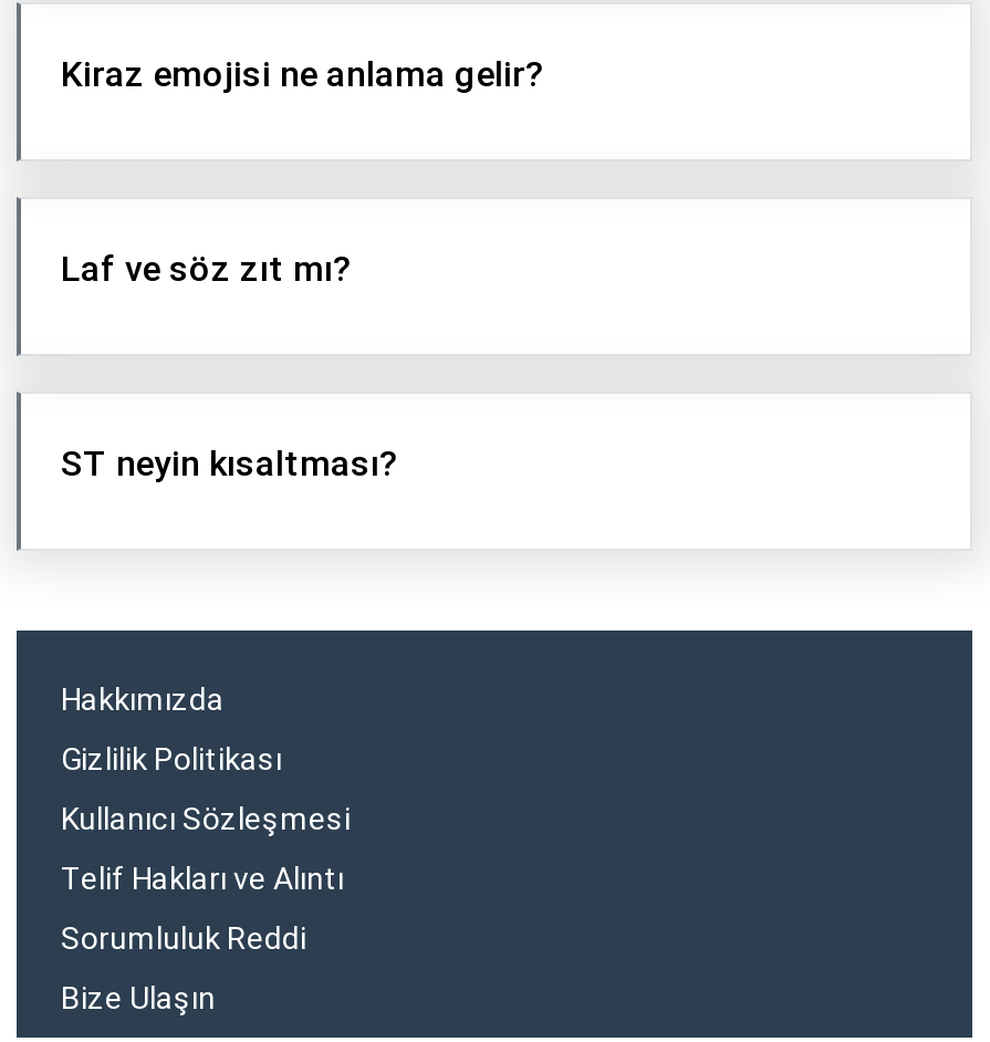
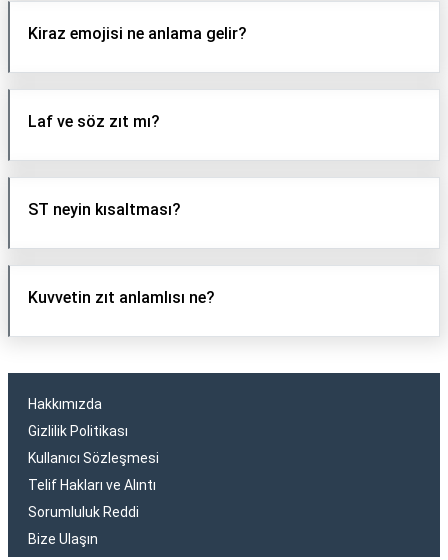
none -> [28,288,215,307] Kuvvetin zıt anlamlısı ne?

